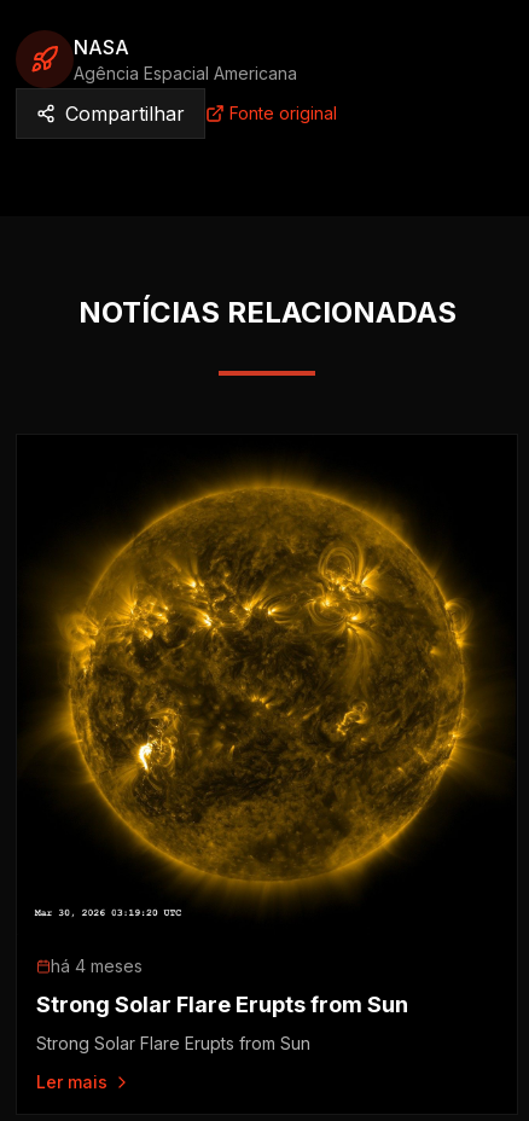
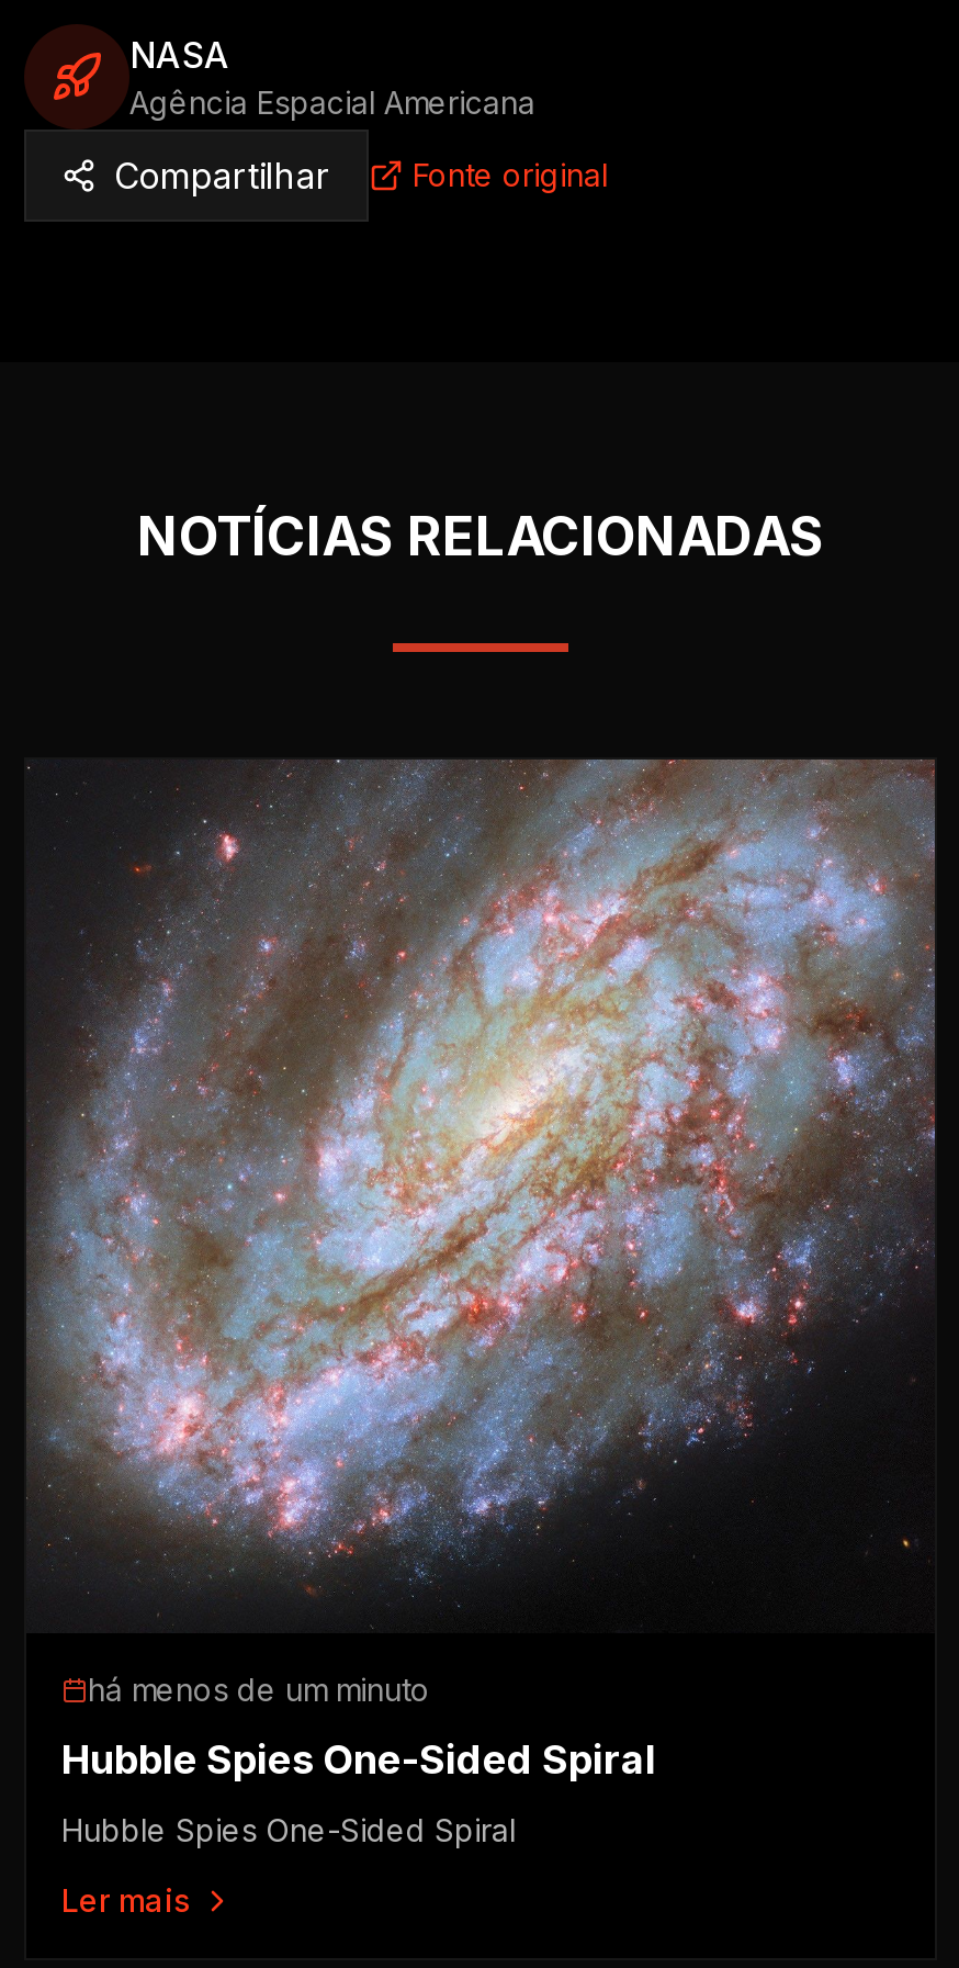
[17,453,517,976] [image] | há 4 meses -> [26,757,937,1707] [image] | há menos de um minuto
[36,992,408,1017] Strong Solar Flare Erupts from Sun -> [61,1735,656,1781] Hubble Spies One-Sided Spiral
[36,1033,310,1053] Strong Solar Flare Erupts from Sun -> [61,1810,516,1847] Hubble Spies One-Sided Spiral

